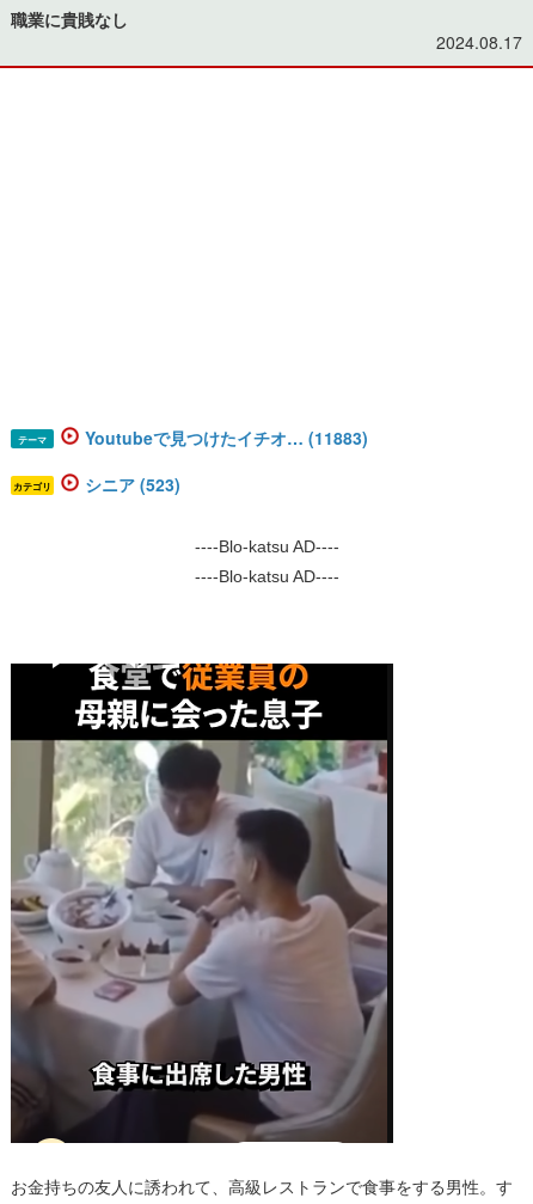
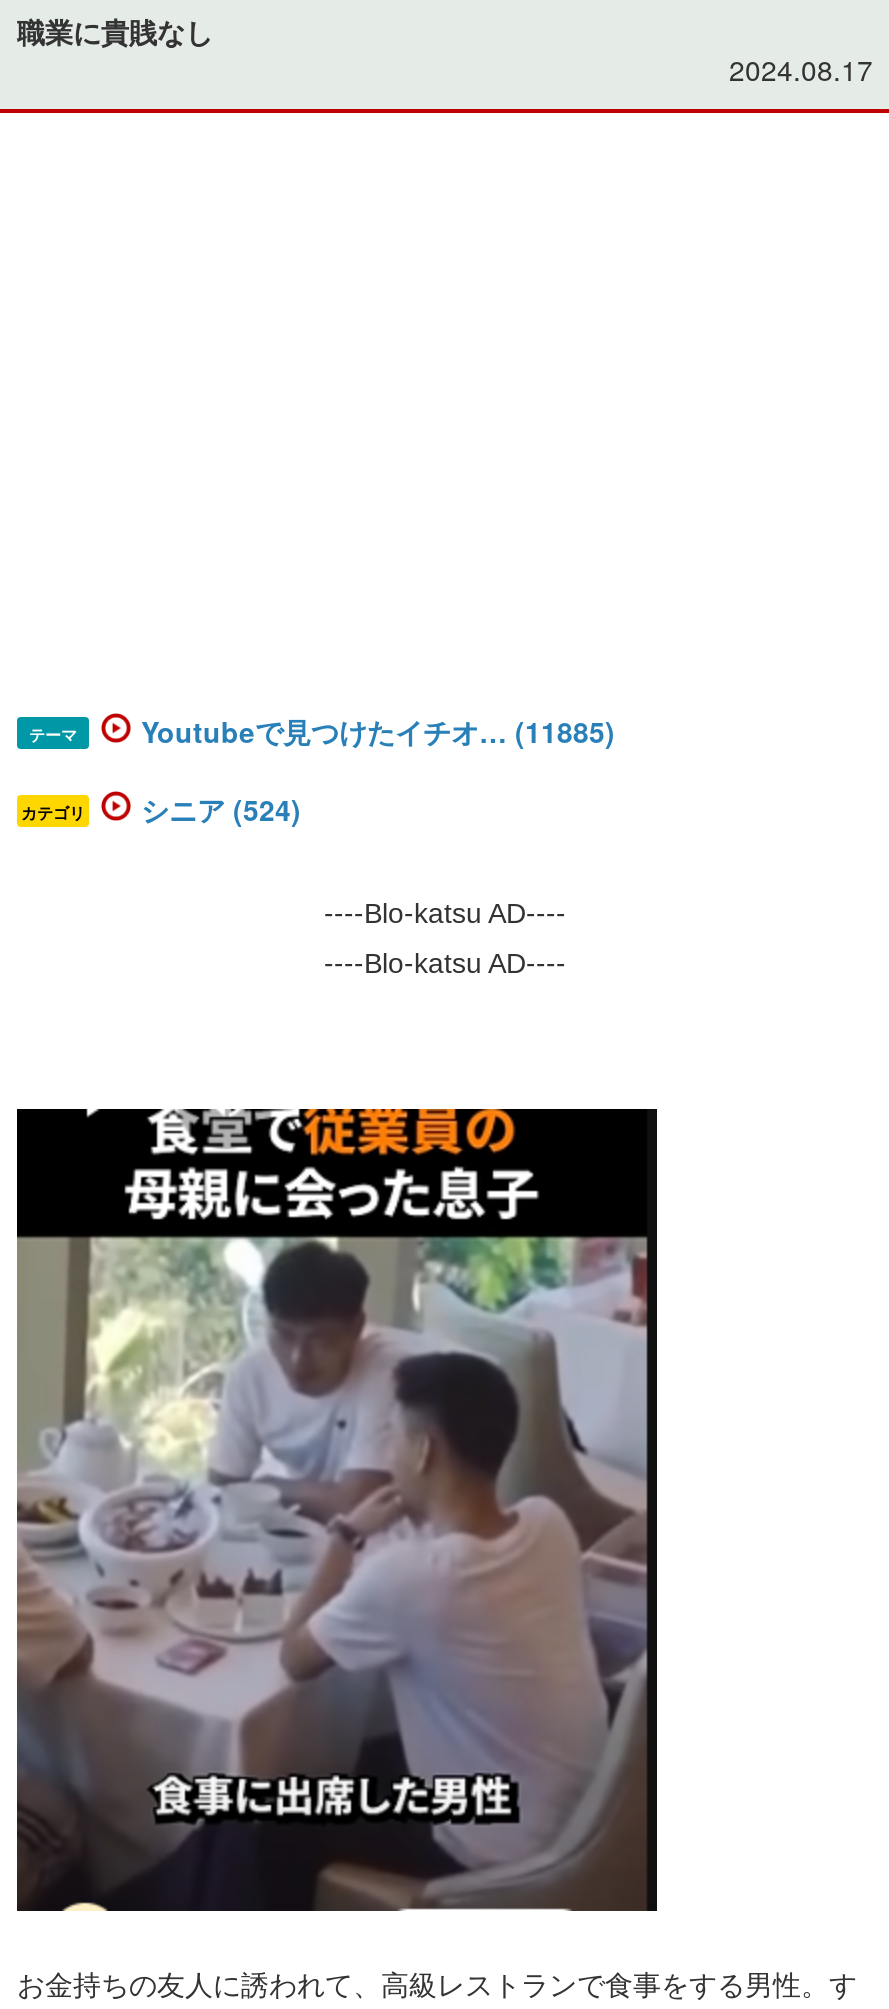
[85,425,368,449] Youtubeで見つけたイチオ… (11883) -> [141,711,615,751] Youtubeで見つけたイチオ… (11885)
[85,472,180,496] シニア (523) -> [141,789,301,829] シニア (524)

